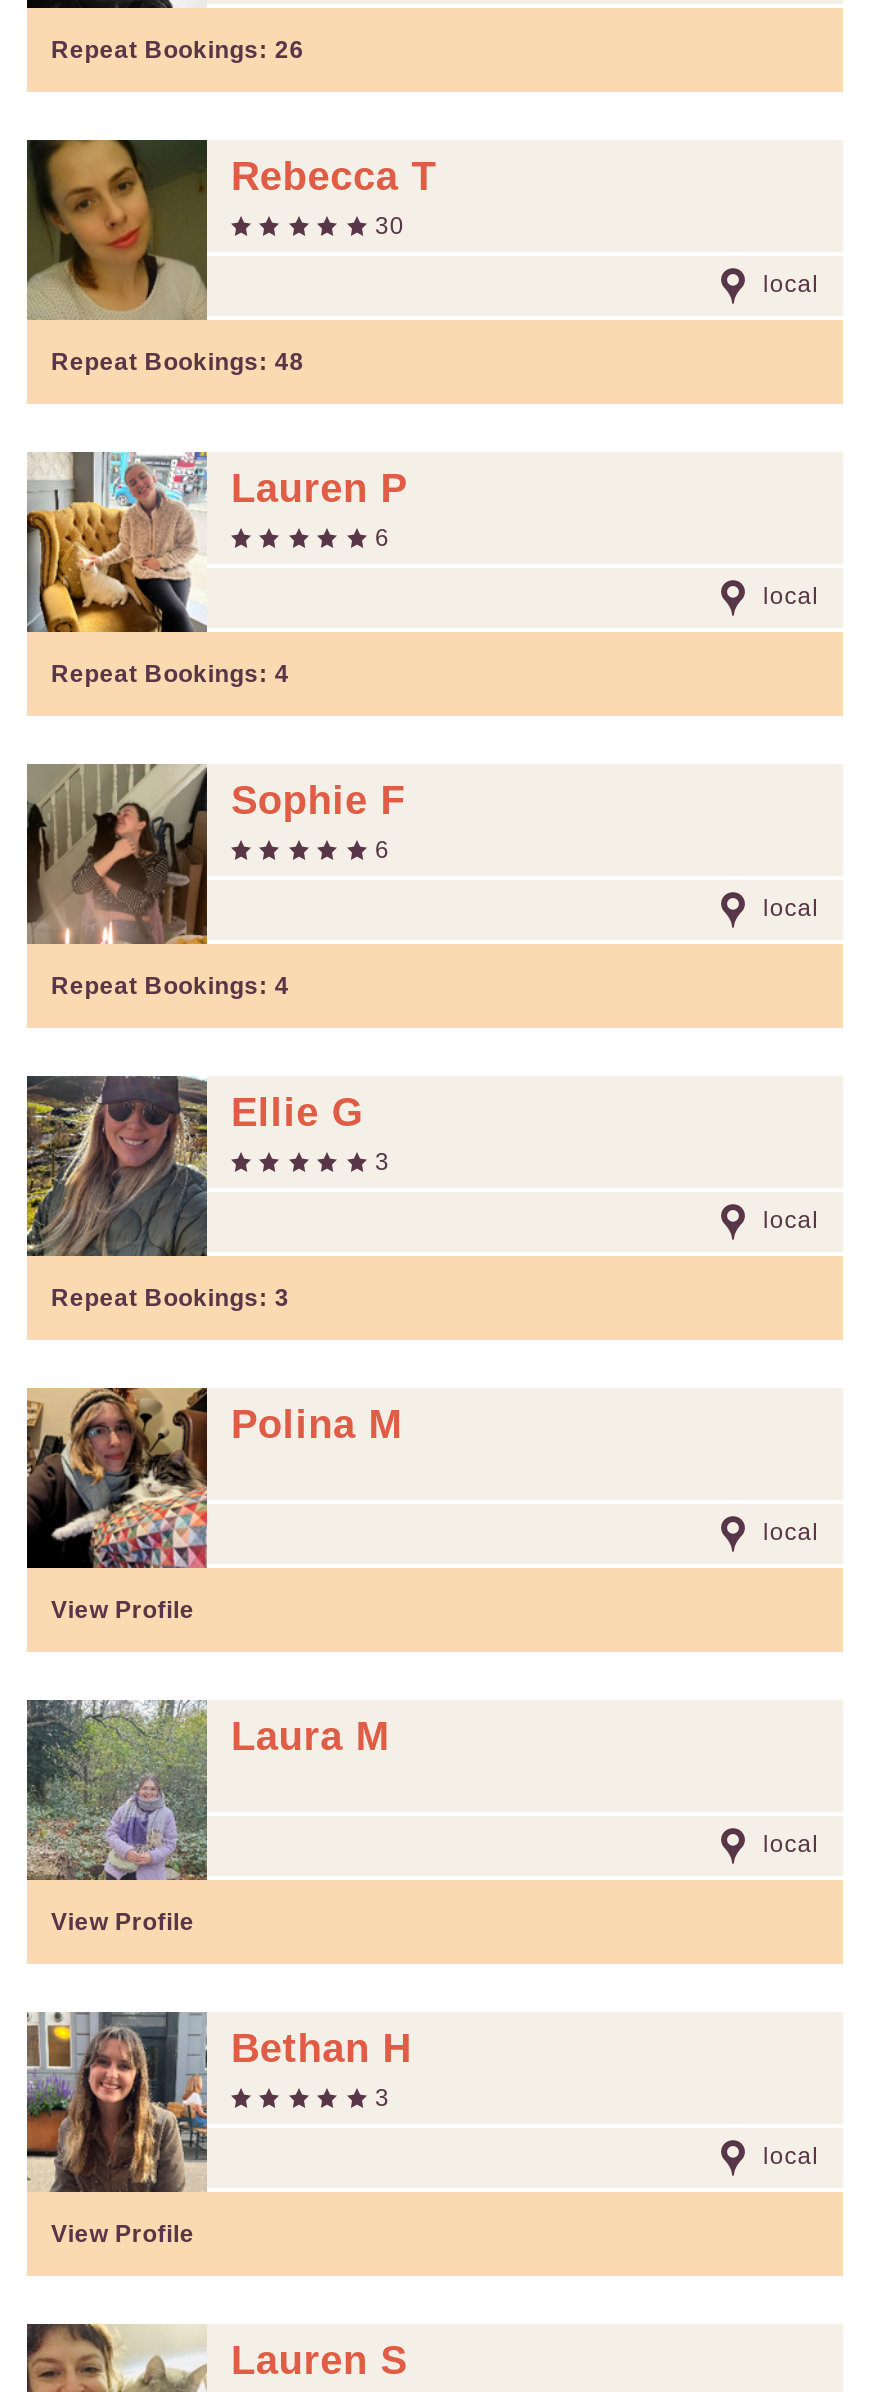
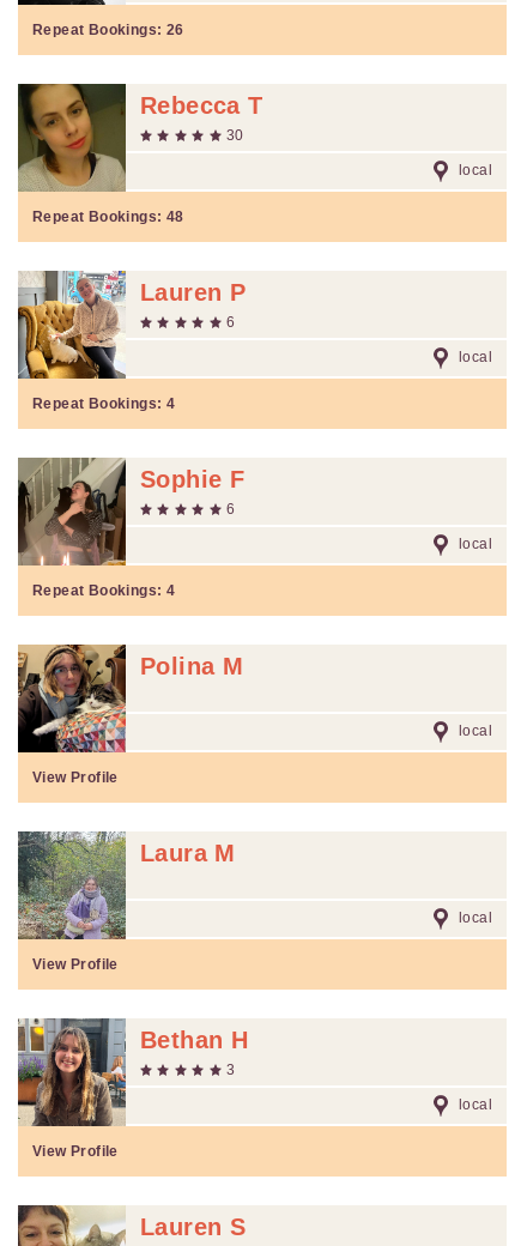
[25,1074,819,1312] [image] | Ellie G | 3 | local | Repeat Bookings: 3 -> none

